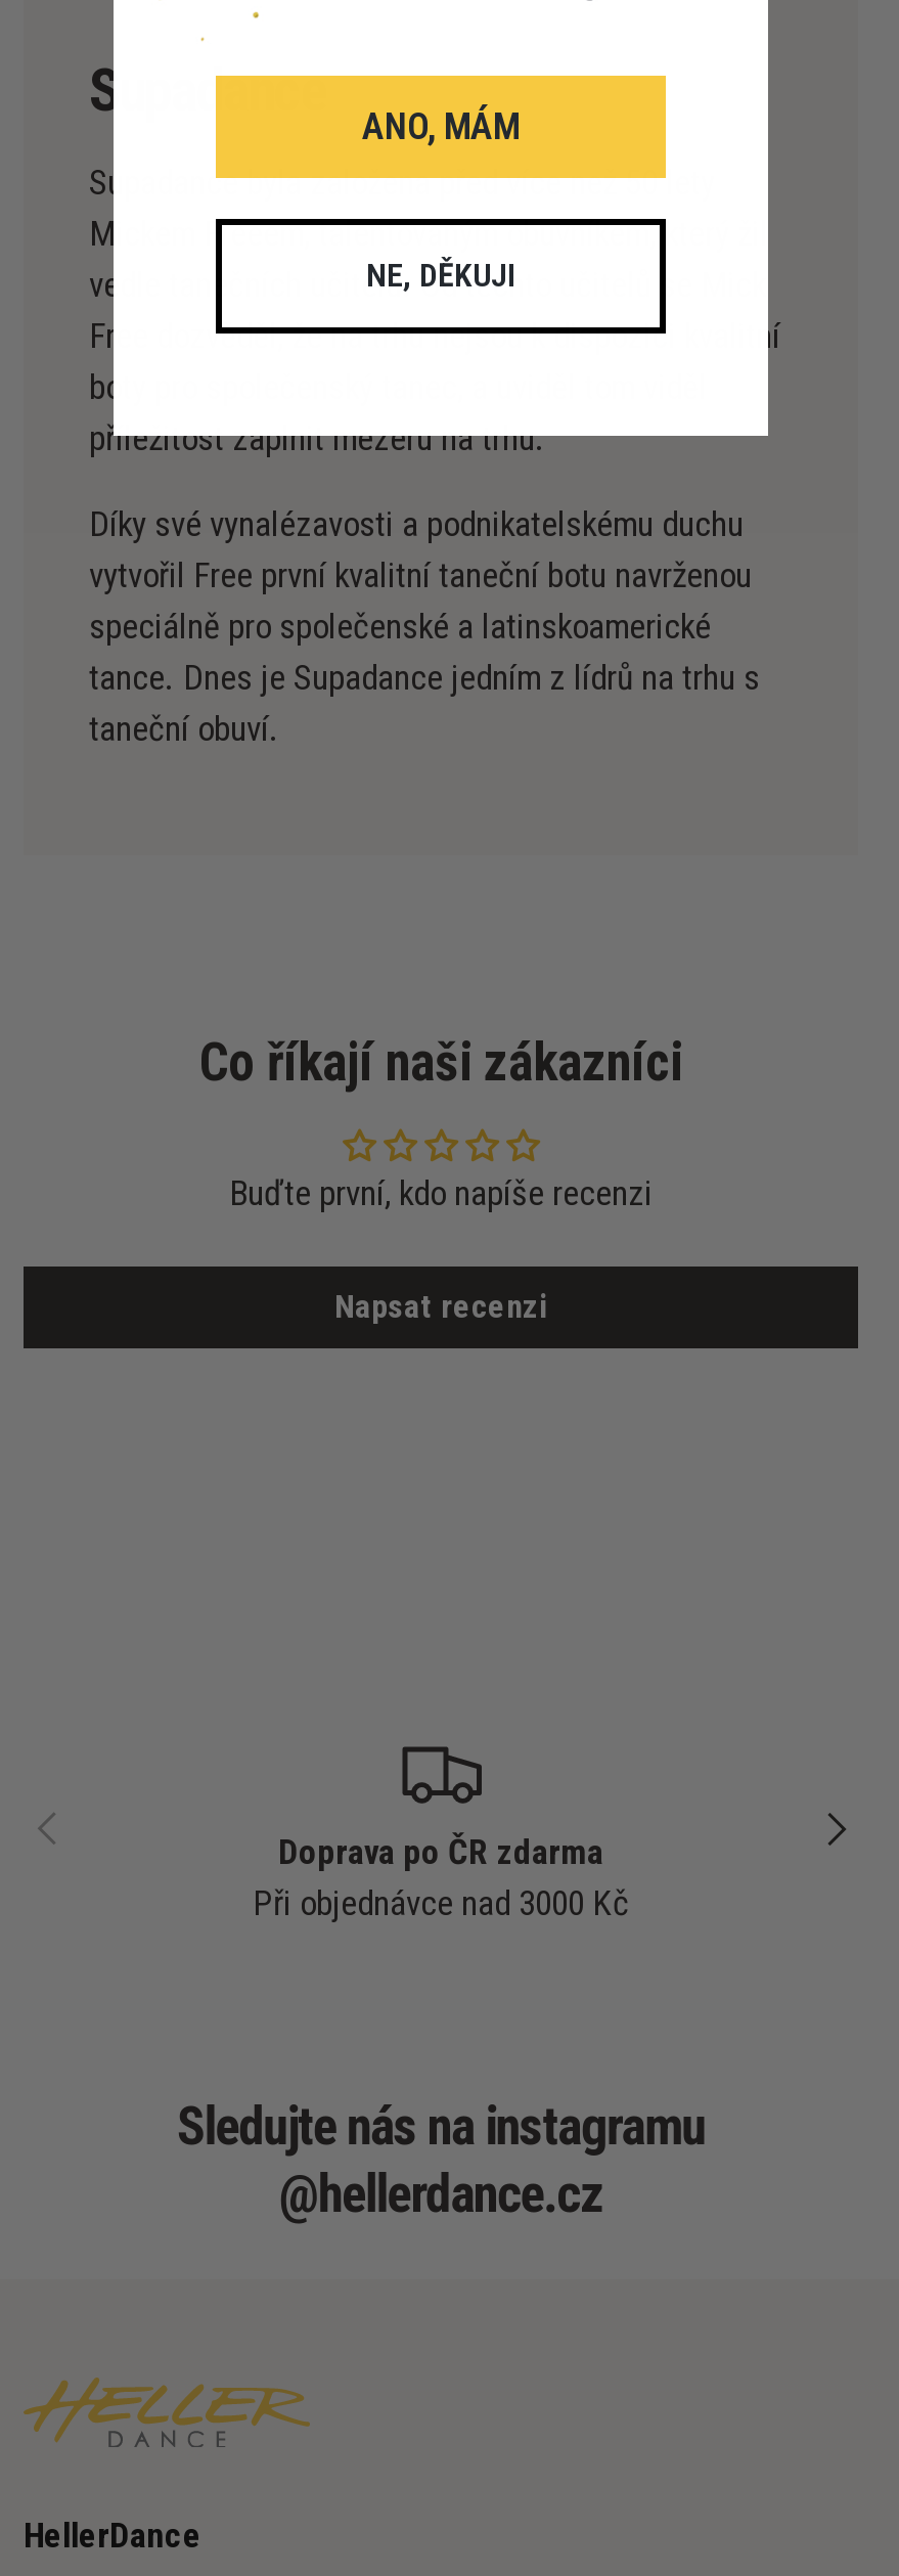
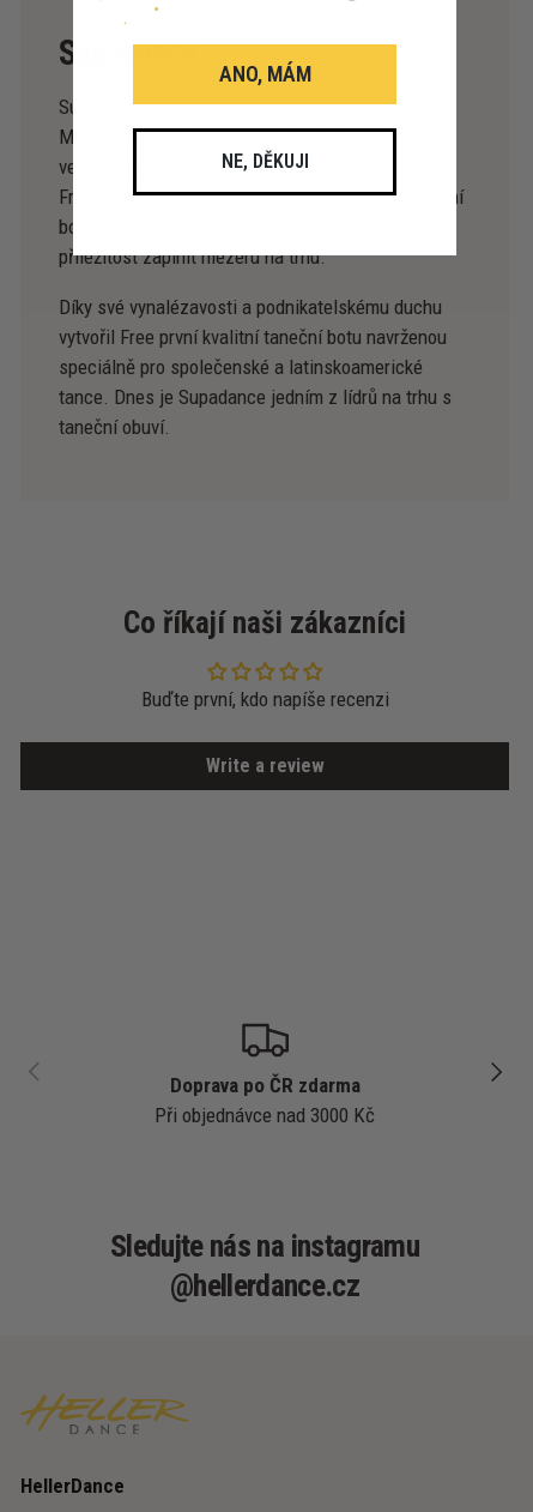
[334,1286,547,1325] Napsat recenzi -> [205,754,324,777] Write a review

